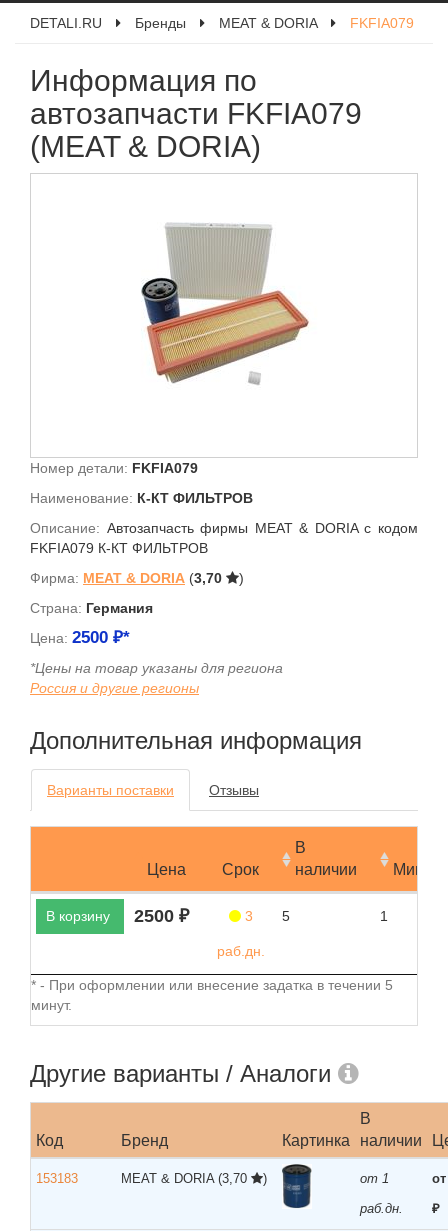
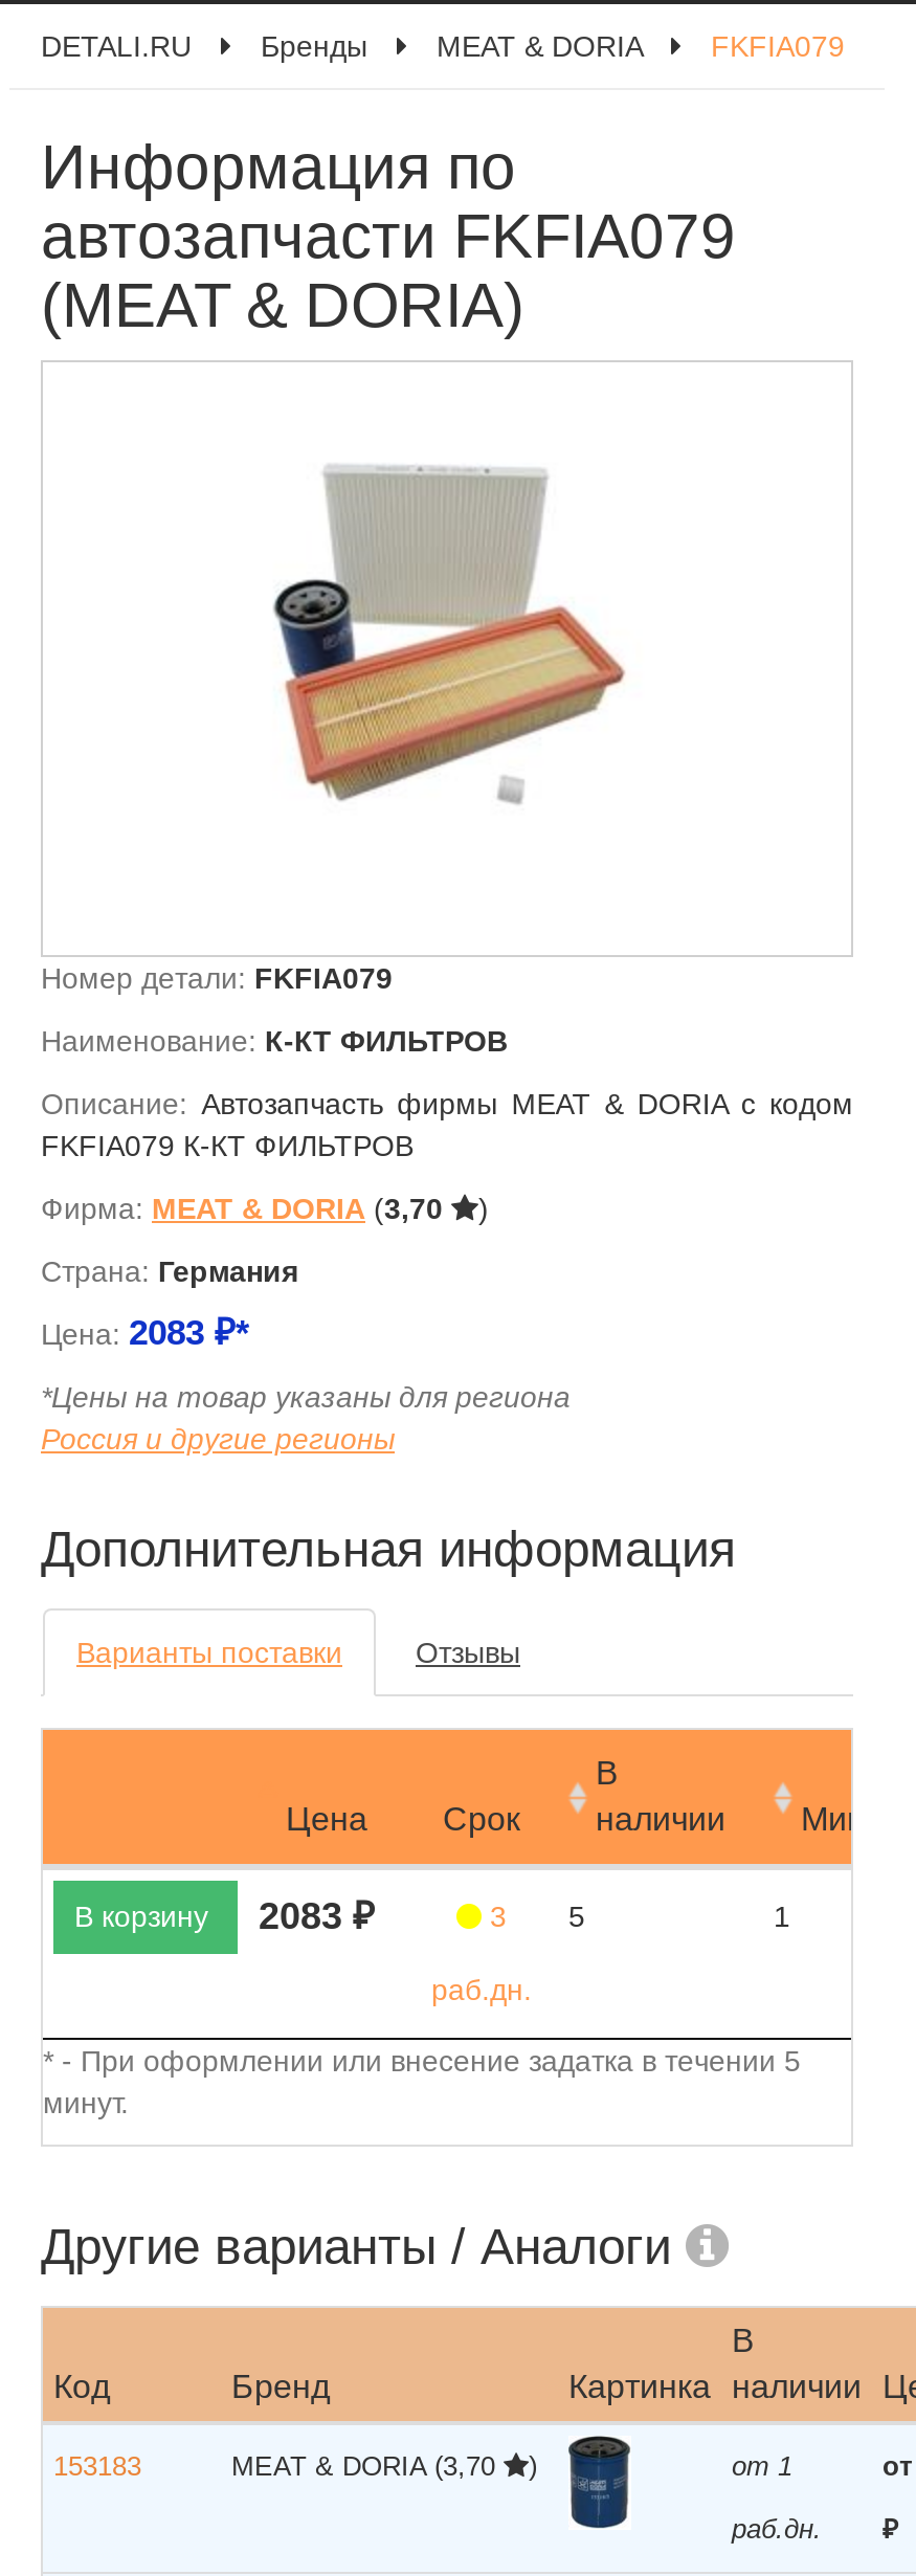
[30,628,130,647] Цена: 2500 ₽* -> [41,1313,250,1353] Цена: 2083 ₽*
[46,906,189,926] В корзину 2500 ₽ -> [74,1895,374,1937] В корзину 2083 ₽

